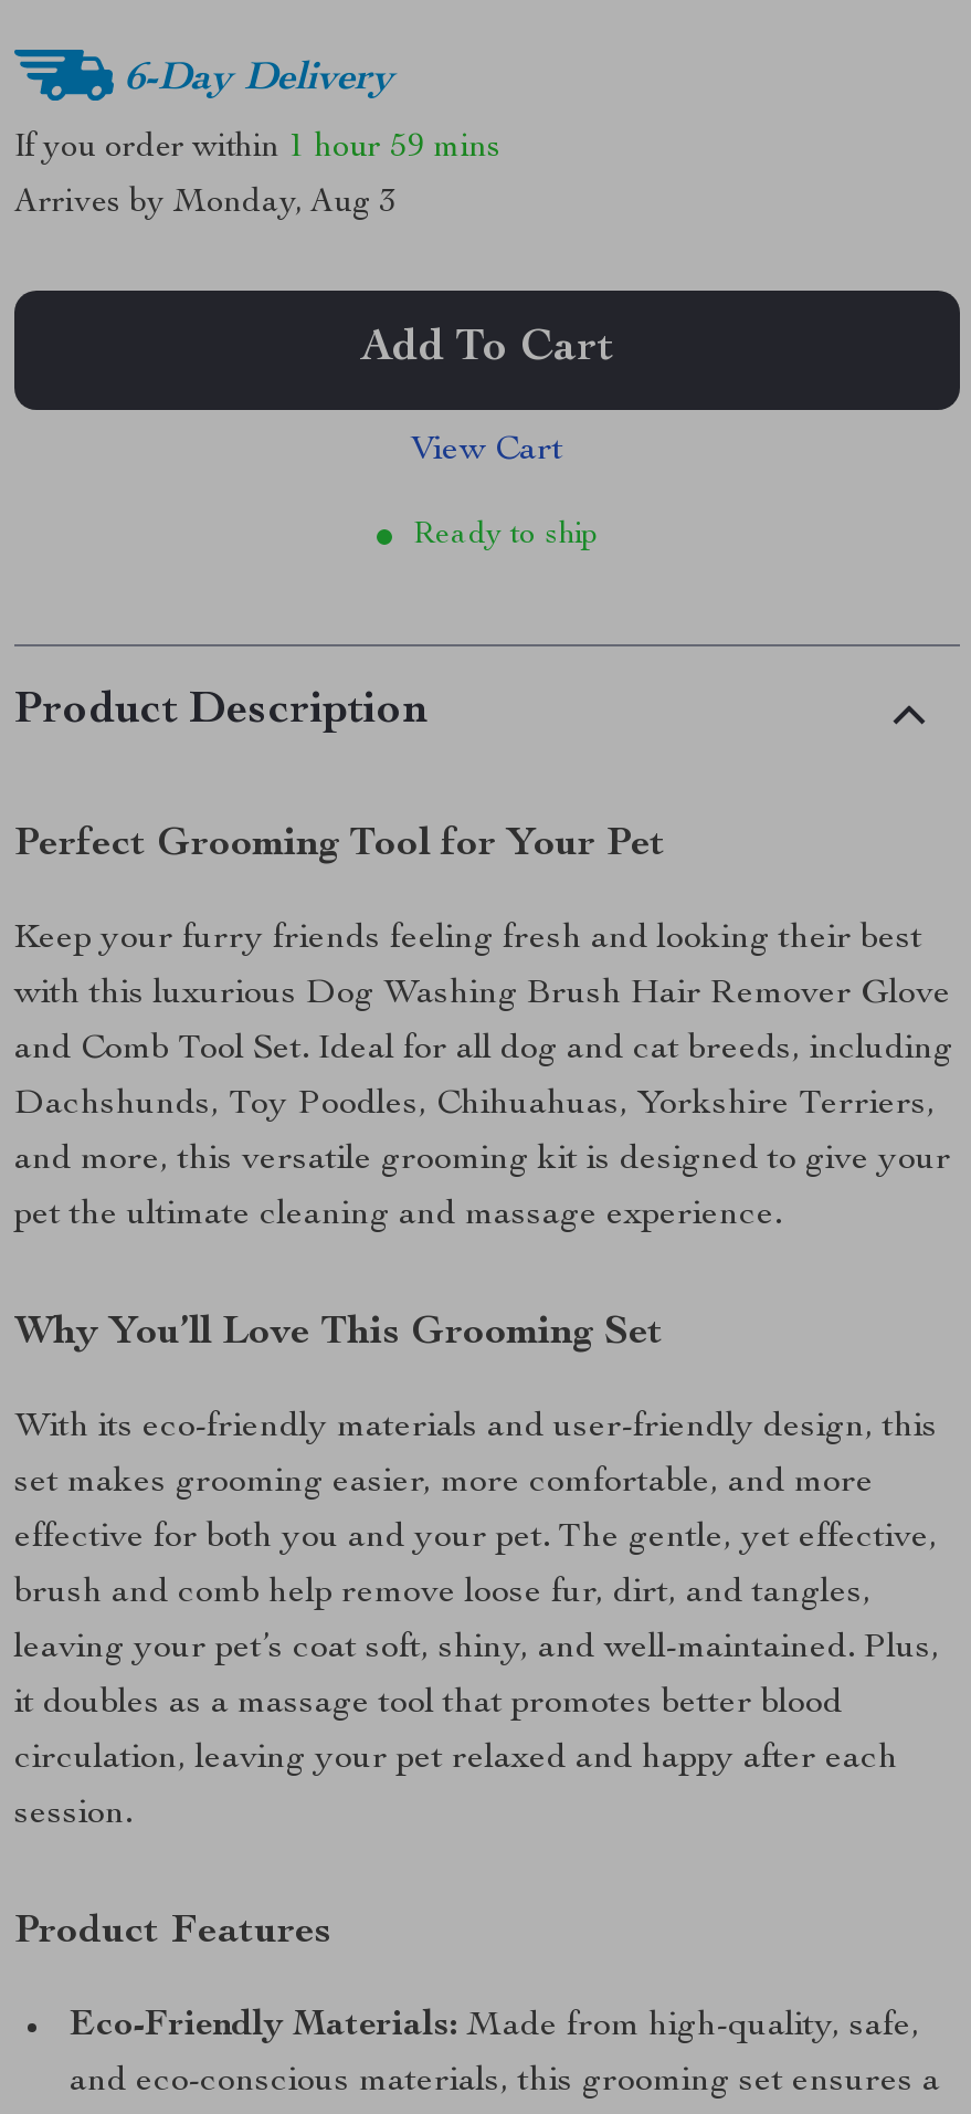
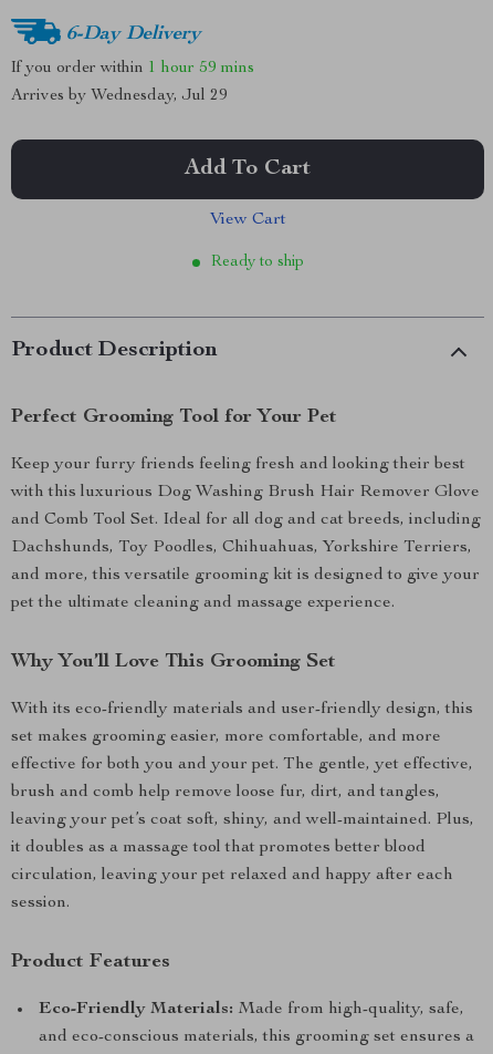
[14,187,397,220] Arrives by Monday, Aug 3 -> [11,87,228,104] Arrives by Wednesday, Jul 29

